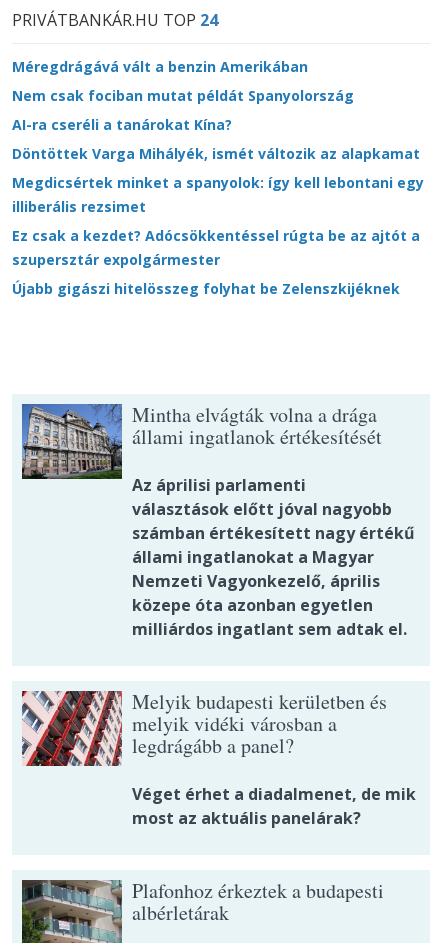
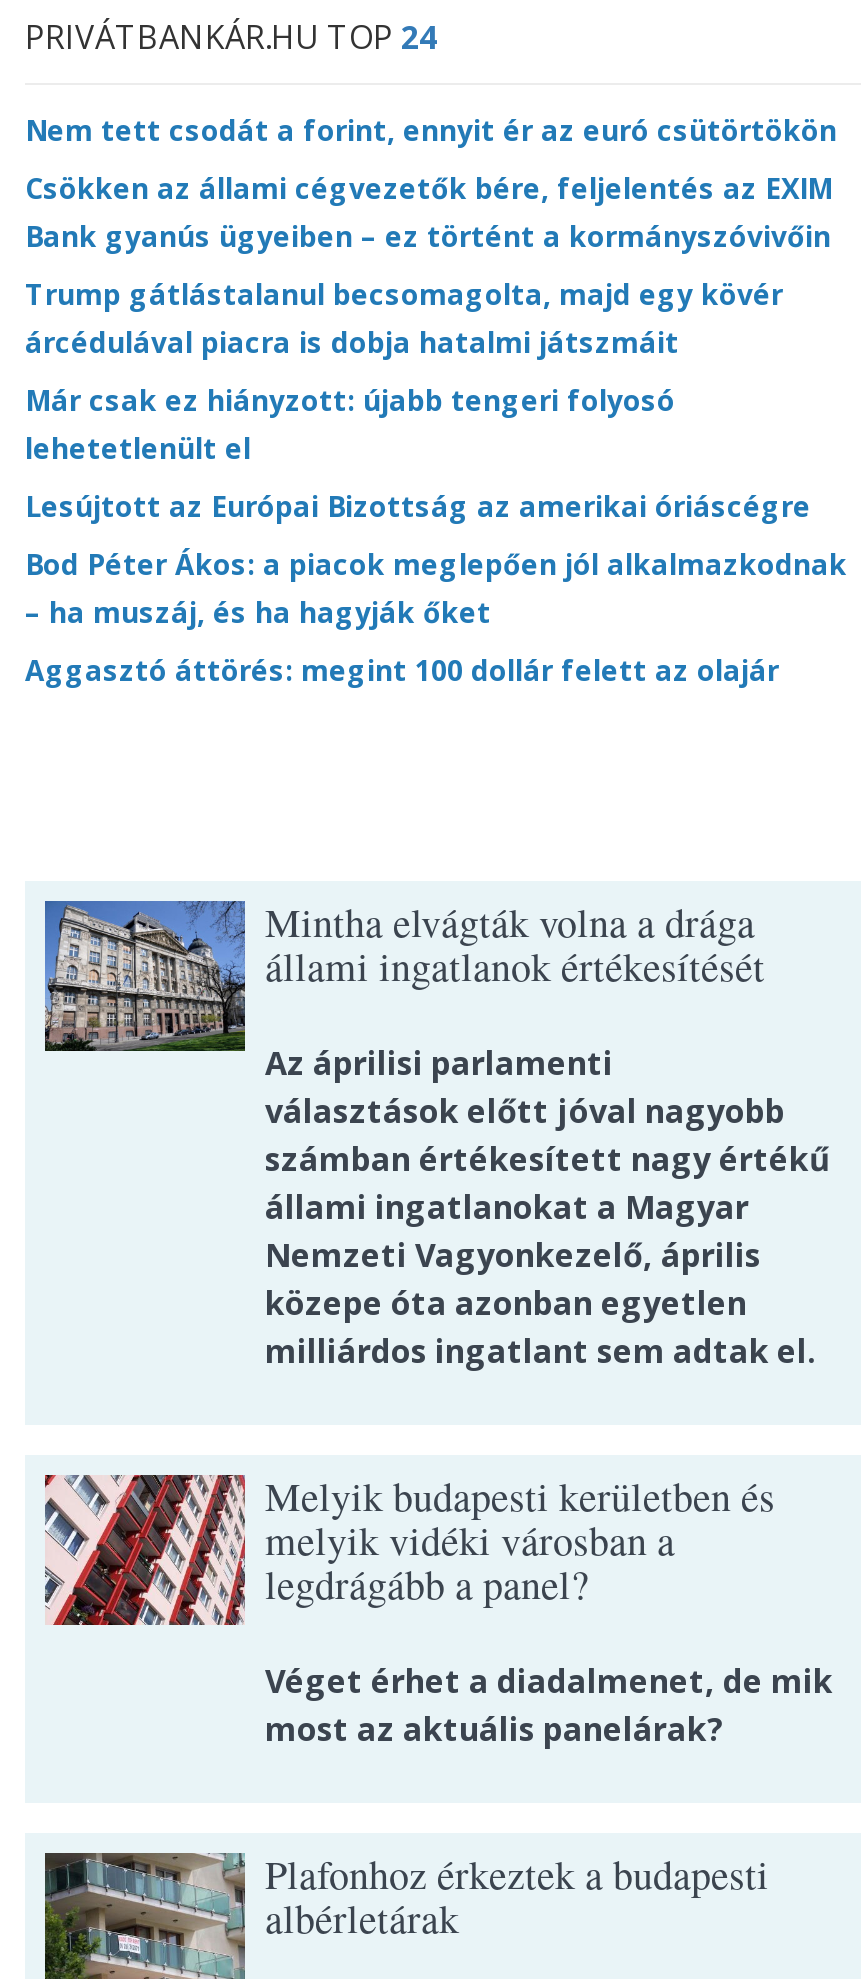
[12,57,308,76] Méregdrágává vált a benzin Amerikában -> [25,112,837,150] Nem tett csodát a forint, ennyit ér az euró csütörtökön
[12,86,354,105] Nem csak fociban mutat példát Spanyolország -> [25,170,833,256] Csökken az állami cégvezetők bére, feljelentés az EXIM | Bank gyanús ügyeiben – ez történt a kormányszóvivőin
[12,115,232,134] AI-ra cseréli a tanárokat Kína? -> [25,276,783,362] Trump gátlástalanul becsomagolta, majd egy kövér | árcédulával piacra is dobja hatalmi játszmáit
[12,144,420,163] Döntöttek Varga Mihályék, ismét változik az alapkamat -> [25,382,675,468] Már csak ez hiányzott: újabb tengeri folyosó | lehetetlenült el
[12,173,424,216] Megdicsértek minket a spanyolok: így kell lebontani egy | illiberális rezsimet -> [25,488,811,526] Lesújtott az Európai Bizottság az amerikai óriáscégre
[12,226,420,269] Ez csak a kezdet? Adócsökkentéssel rúgta be az ajtót a | szupersztár expolgármester -> [25,546,847,632] Bod Péter Ákos: a piacok meglepően jól alkalmazkodnak | – ha muszáj, és ha hagyják őket
[12,279,400,298] Újabb gigászi hitelösszeg folyhat be Zelenszkijéknek -> [25,652,779,690] Aggasztó áttörés: megint 100 dollár felett az olajár

